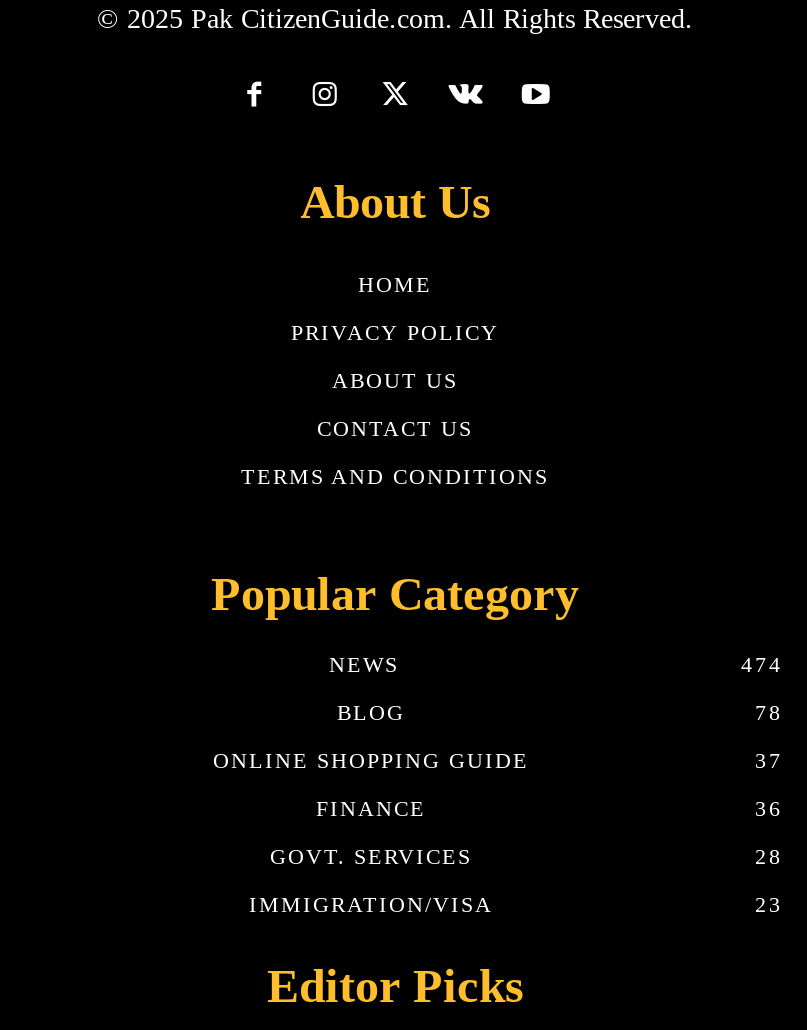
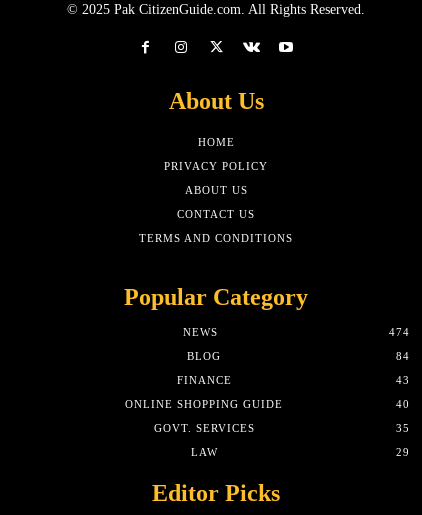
[755,699,783,771] 78 | 37 -> [396,350,410,362] 84
moved [213,747,529,771] -> [125,398,283,410]: ONLINE SHOPPING GUIDE
moved [316,795,426,819] -> [176,374,231,386]: FINANCE
[755,795,783,819] 36 -> [396,374,410,410] 43 | 40
[755,843,783,867] 28 -> [396,422,410,434] 35
[249,891,783,915] IMMIGRATION/VISA | 23 -> [190,446,410,458] LAW | 29

